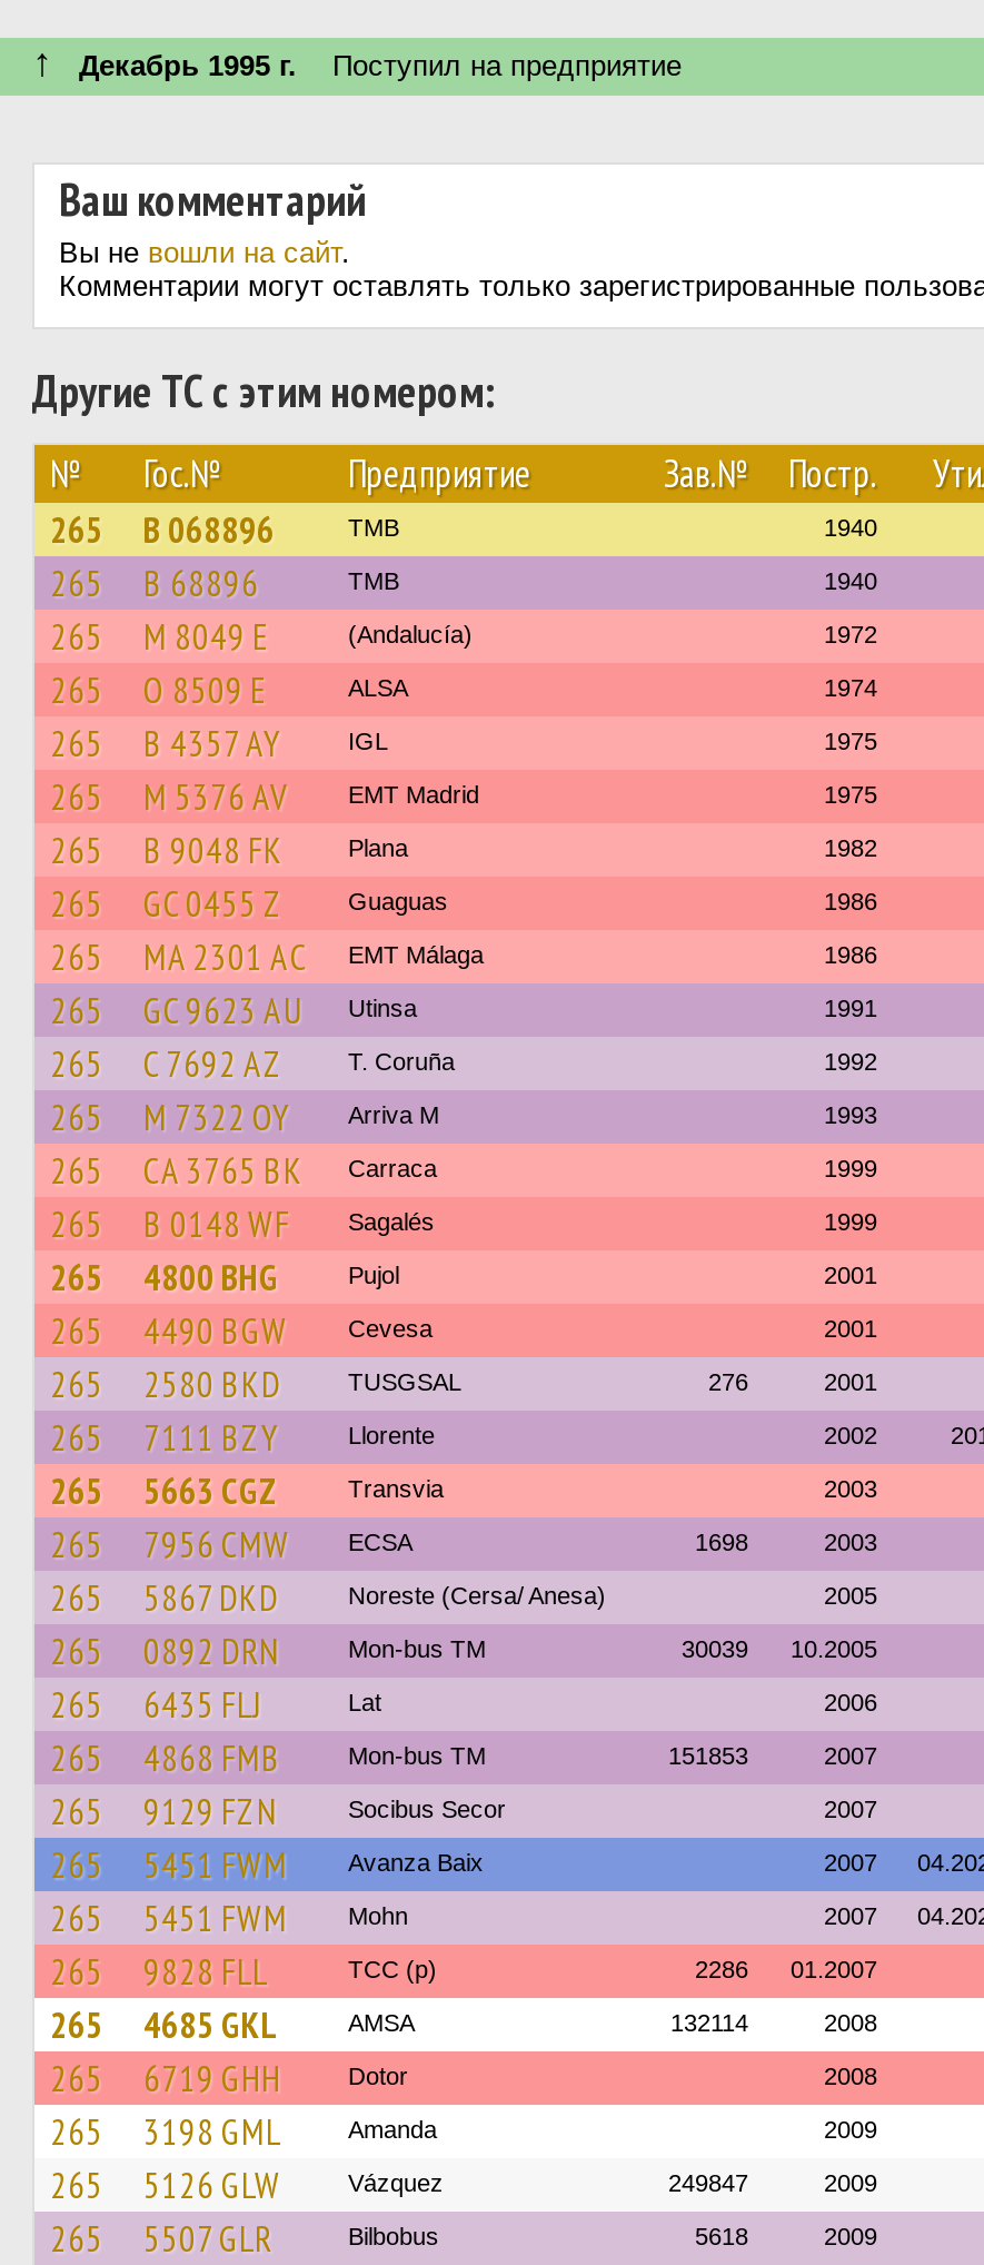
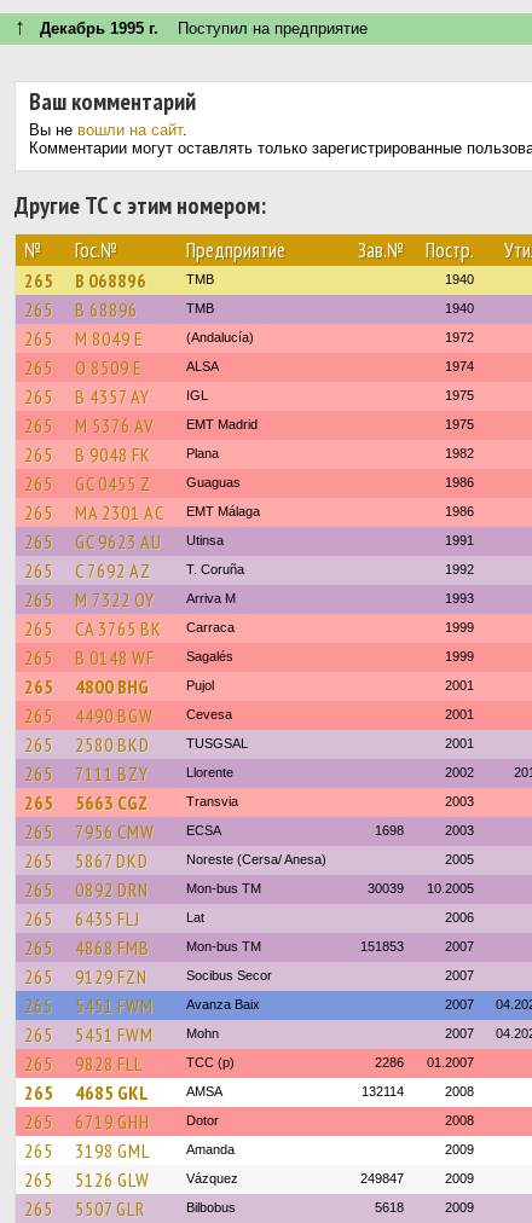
[708,1368,748,1395] 276 -> none

